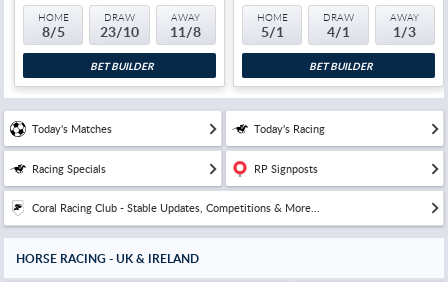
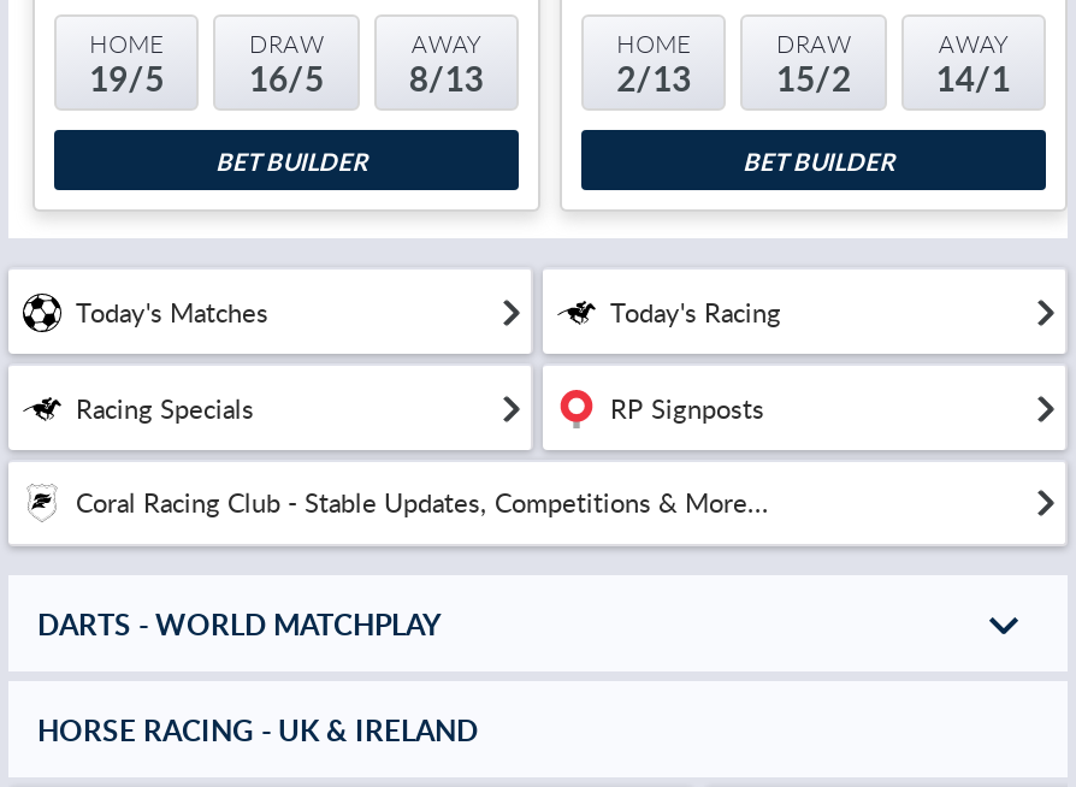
[42,22,65,41] 8/5 -> [90,56,164,102] 19/5
[100,22,139,41] 23/10 -> [249,56,324,102] 16/5
[170,22,201,41] 11/8 -> [409,56,483,102] 8/13
[261,22,284,41] 5/1 -> [617,56,691,102] 2/13
[327,22,350,41] 4/1 -> [776,56,851,102] 15/2
[393,22,416,41] 1/3 -> [936,56,1011,102] 14/1
none -> [37,603,442,644] DARTS - WORLD MATCHPLAY

